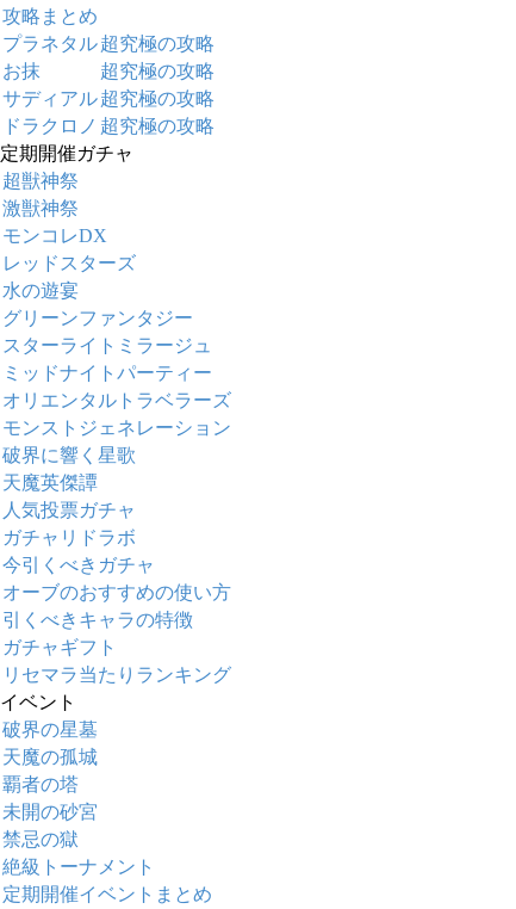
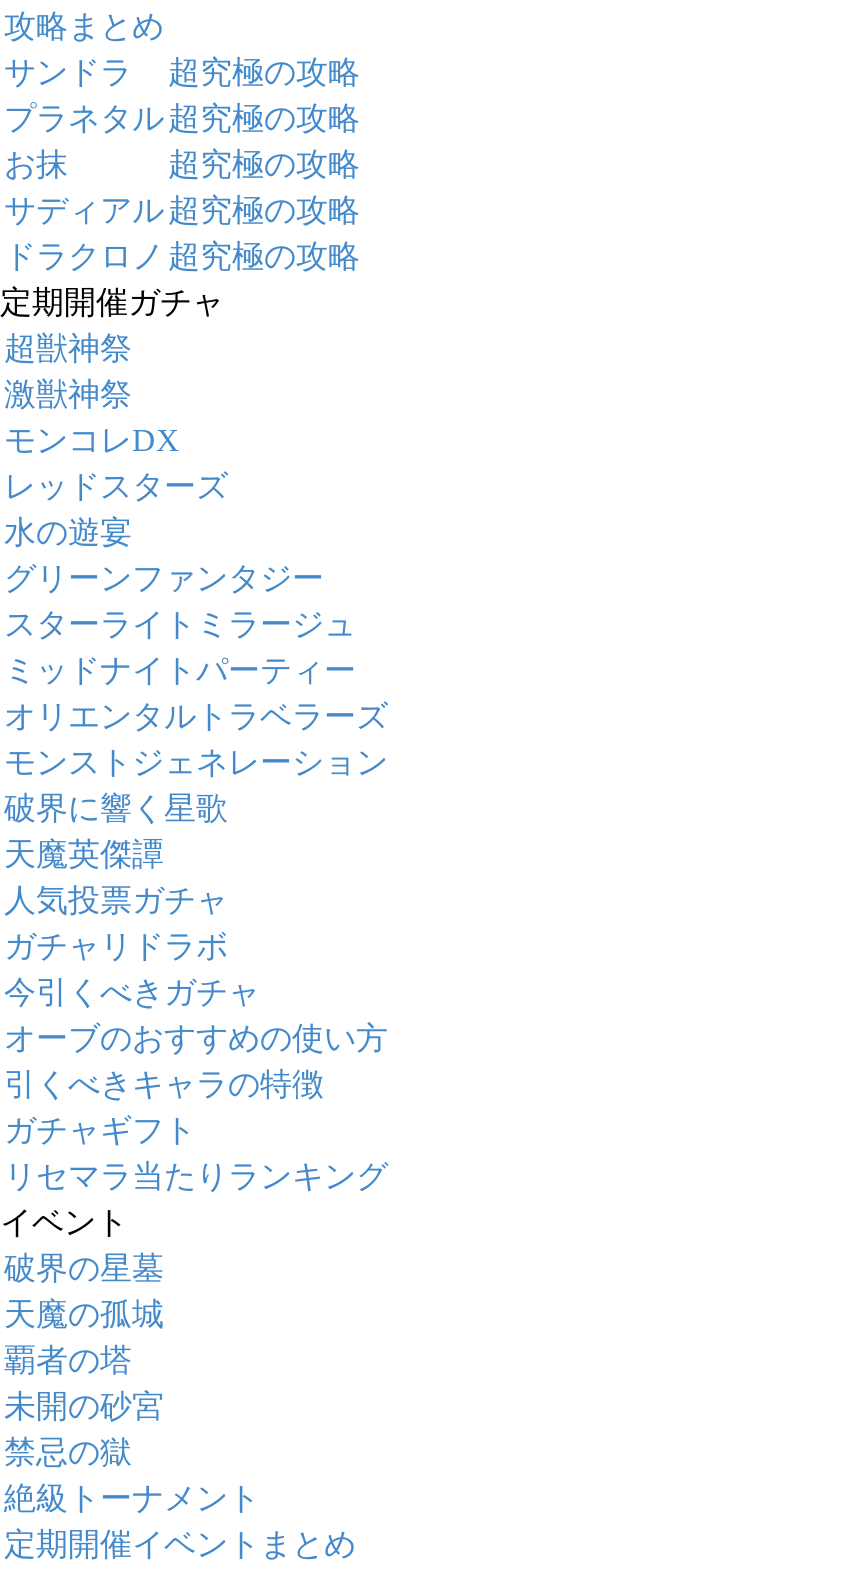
none -> [4,55,360,89] サンドラ | 超究極の攻略

